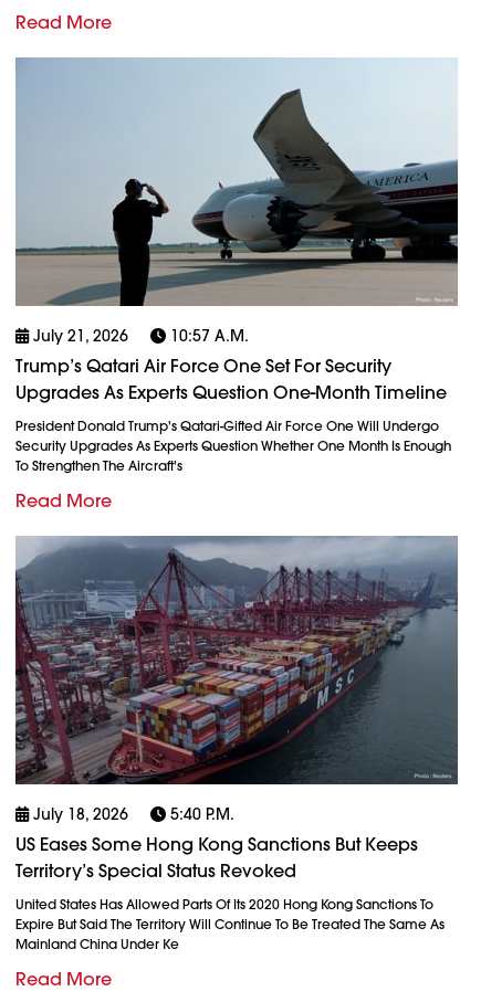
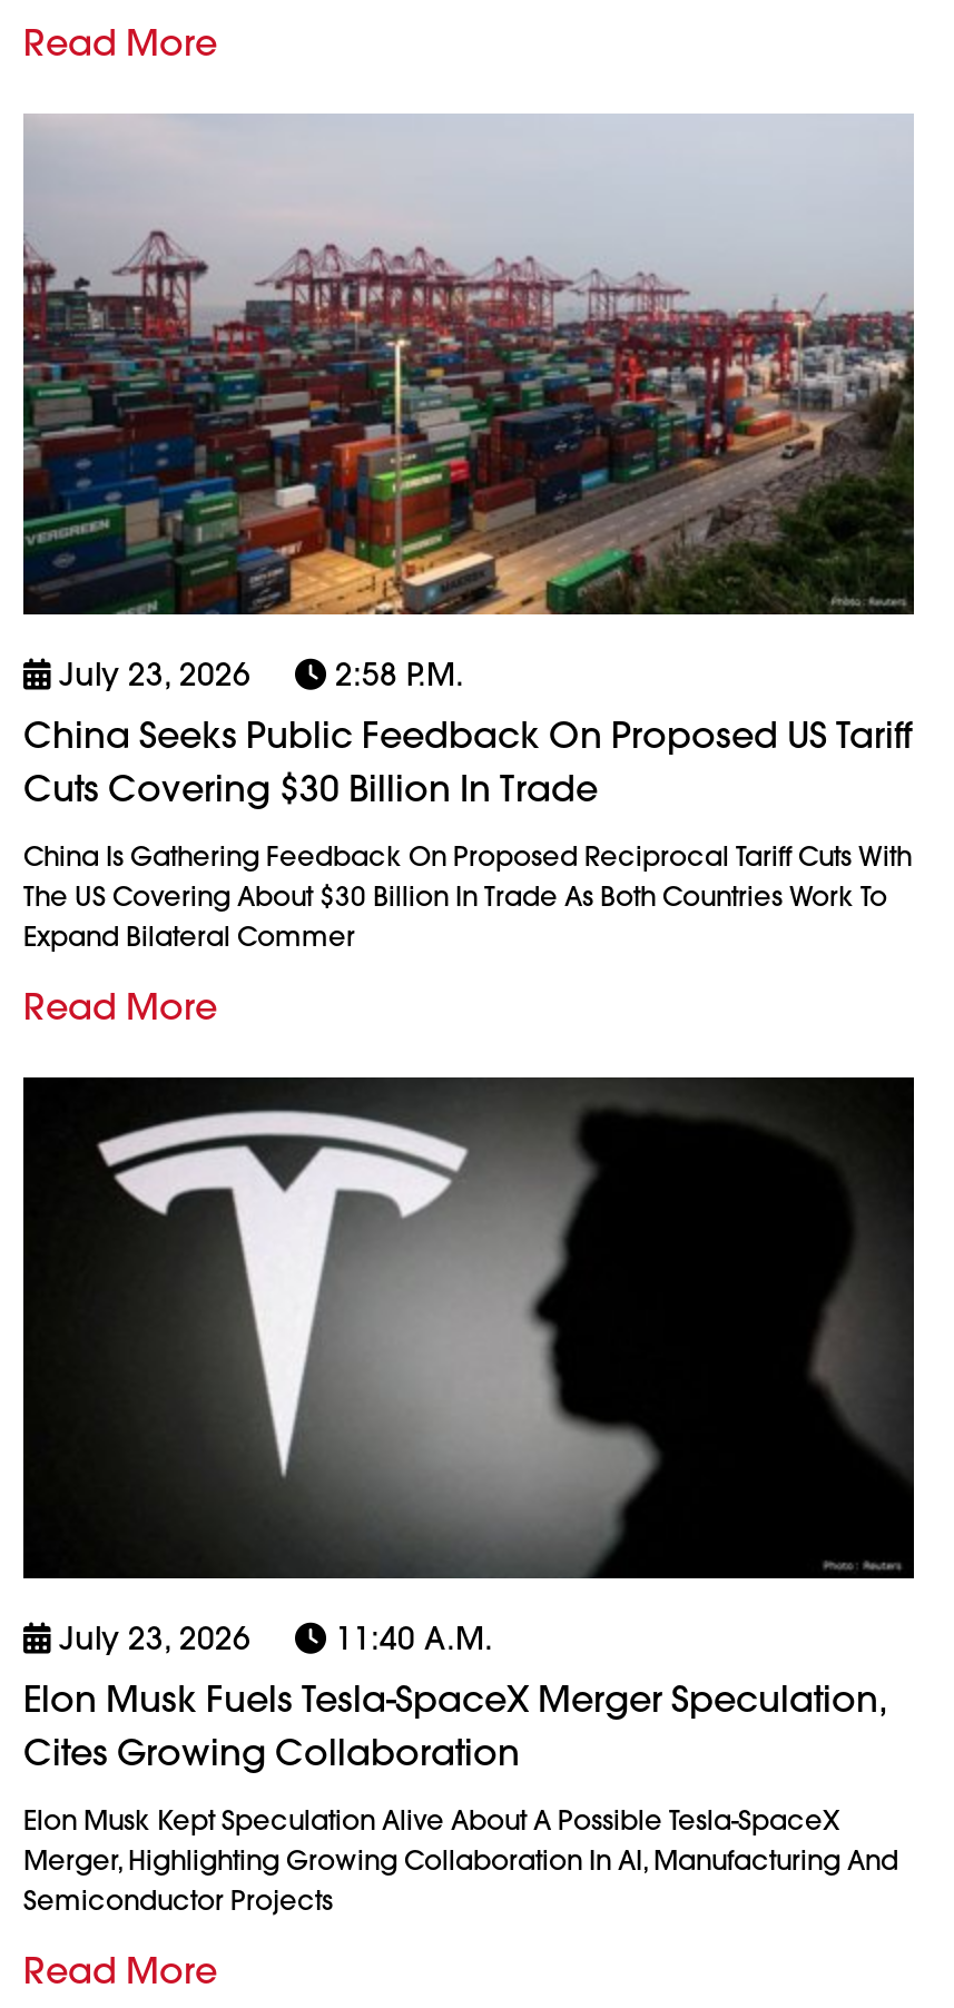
[14,59,459,403] [image] | July 21, 2026 | 10:57 A.m. | Trump’s Qatari Air Force One Set For Security | Upgrades As Experts Question One-Month Timeline -> [23,118,916,809] [image] | July 23, 2026 | 2:58 P.m. | China Seeks Public Feedback On Proposed US Tariff | Cuts Covering $30 Billion In Trade
[15,417,451,473] President Donald Trump's Qatari-Gifted Air Force One Will Undergo | Security Upgrades As Experts Question Whether One Month Is Enough | To Strengthen The Aircraft's -> [23,838,912,952] China Is Gathering Feedback On Proposed Reciprocal Tariff Cuts With | The US Covering About $30 Billion In Trade As Both Countries Work To | Expand Bilateral Commer
[14,535,459,881] [image] | July 18, 2026 | 5:40 P.m. | US Eases Some Hong Kong Sanctions But Keeps | Territory’s Special Status Revoked -> [21,1075,916,1773] [image] | July 23, 2026 | 11:40 A.m. | Elon Musk Fuels Tesla-SpaceX Merger Speculation, | Cites Growing Collaboration
[15,896,445,952] United States Has Allowed Parts Of Its 2020 Hong Kong Sanctions To | Expire But Said The Territory Will Continue To Be Treated The Same As | Mainland China Under Ke -> [23,1802,898,1916] Elon Musk Kept Speculation Alive About A Possible Tesla-SpaceX | Merger, Highlighting Growing Collaboration In AI, Manufacturing And | Semiconductor Projects

